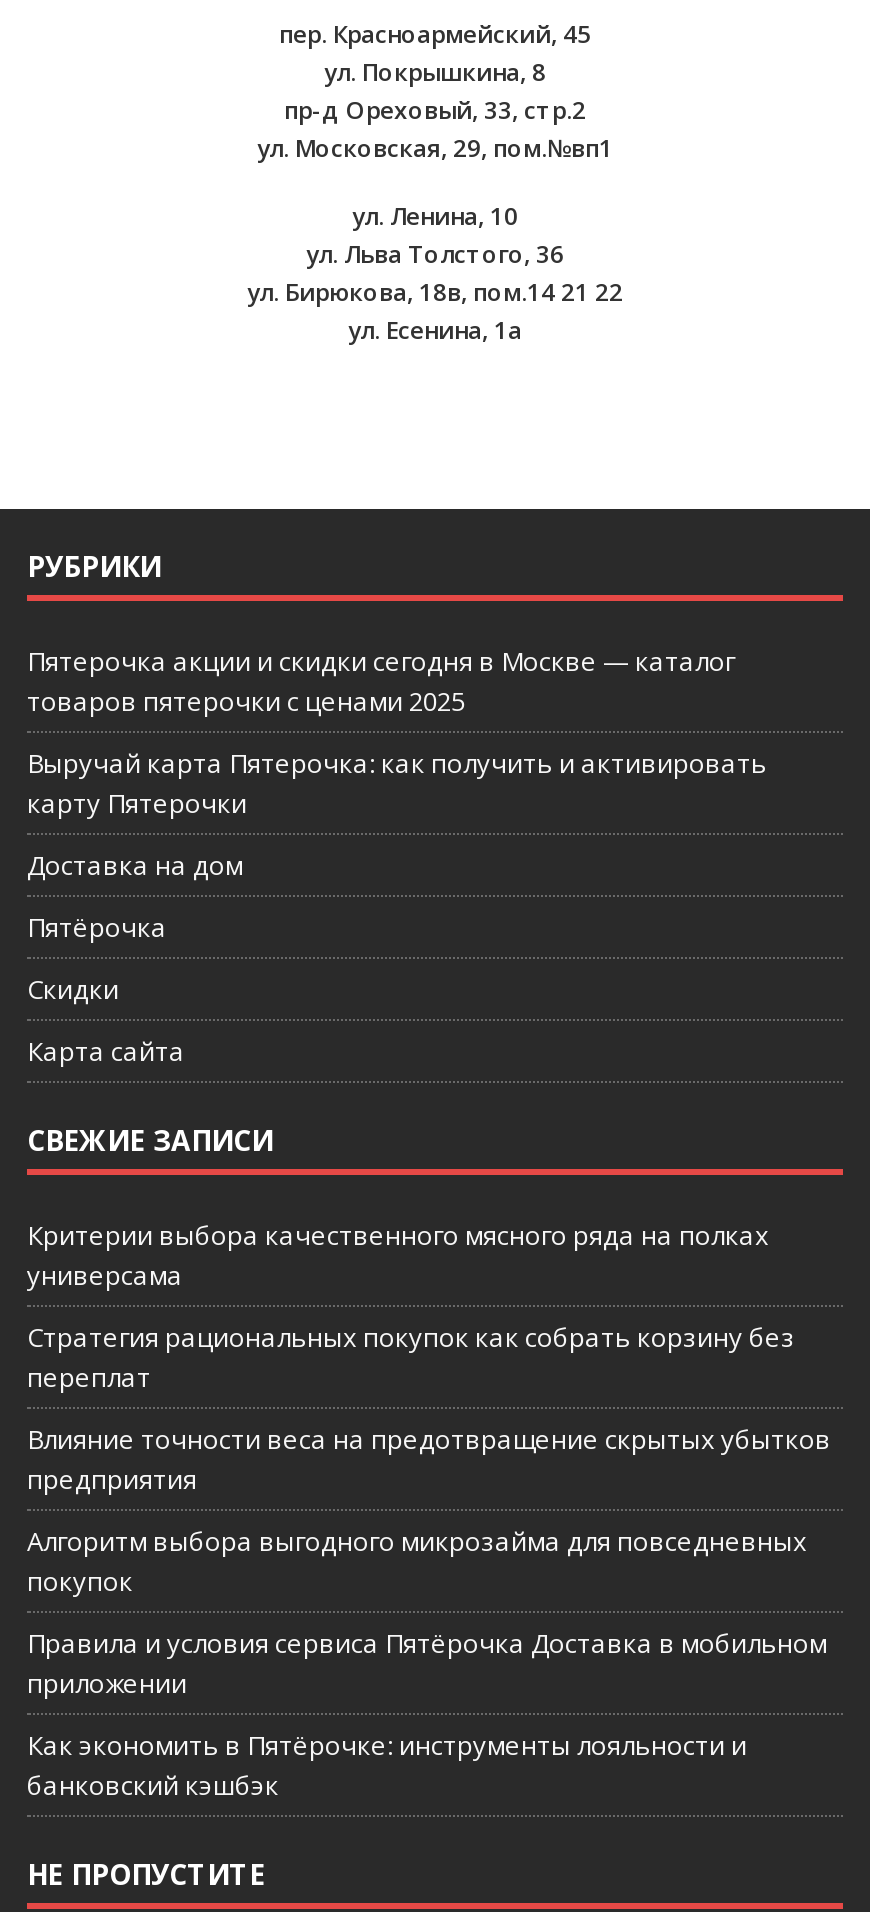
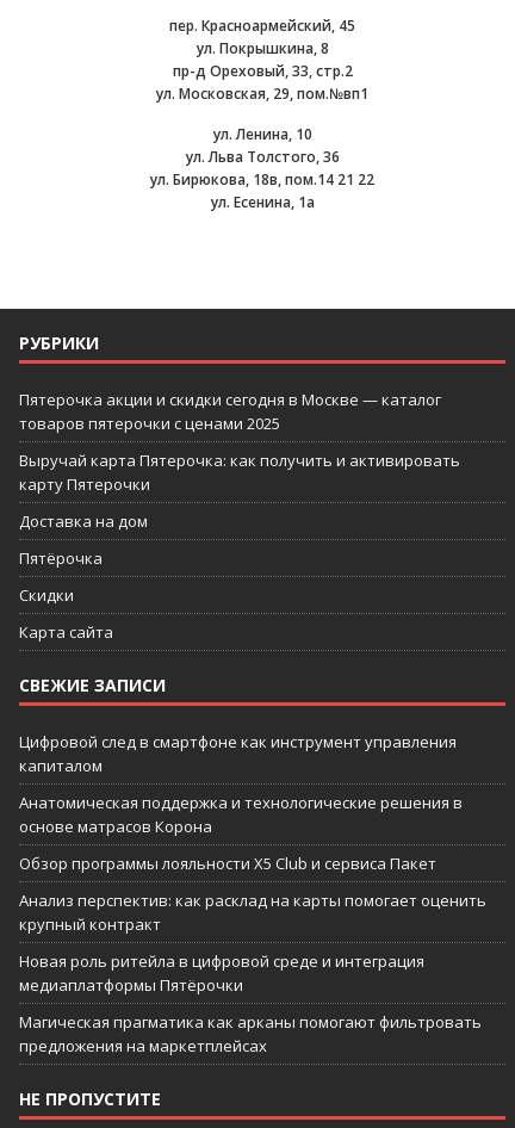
[27,1217,769,1293] Критерии выбора качественного мясного ряда на полках | универсама -> [19,731,457,776] Цифровой след в смартфоне как инструмент управления | капиталом
[27,1319,795,1395] Стратегия рациональных покупок как собрать корзину без | переплат -> [19,792,463,837] Анатомическая поддержка и технологические решения в | основе матрасов Корона
[27,1421,831,1497] Влияние точности веса на предотвращение скрытых убытков | предприятия -> [19,853,436,874] Обзор программы лояльности X5 Club и сервиса Пакет
[27,1523,807,1599] Алгоритм выбора выгодного микрозайма для повседневных | покупок -> [19,890,486,935] Анализ перспектив: как расклад на карты помогает оценить | крупный контракт
[27,1625,827,1701] Правила и условия сервиса Пятёрочка Доставка в мобильном | приложении -> [19,950,424,996] Новая роль ритейла в цифровой среде и интеграция | медиаплатформы Пятёрочки
[27,1727,747,1803] Как экономить в Пятёрочке: инструменты лояльности и | банковский кэшбэк -> [19,1011,482,1056] Магическая прагматика как арканы помогают фильтровать | предложения на маркетплейсах

